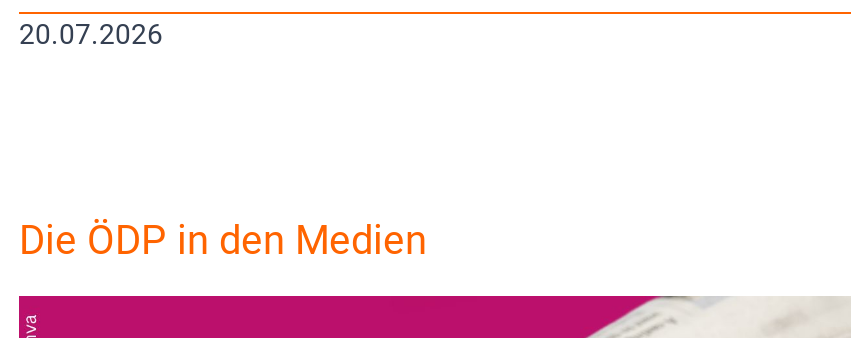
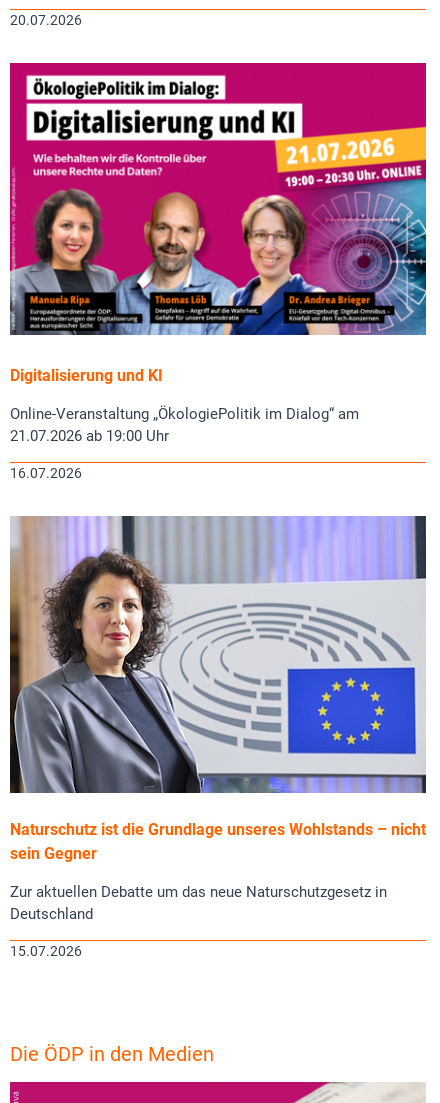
none -> [9,62,427,481] [image] | Digitalisierung und KI | Online-Veranstaltung „ÖkologiePolitik im Dialog“ am | 21.07.2026 ab 19:00 Uhr | 16.07.2026
none -> [9,515,427,958] [image] | Naturschutz ist die Grundlage unseres Wohlstands – nicht | sein Gegner | Zur aktuellen Debatte um das neue Naturschutzgesetz in | Deutschland | 15.07.2026

